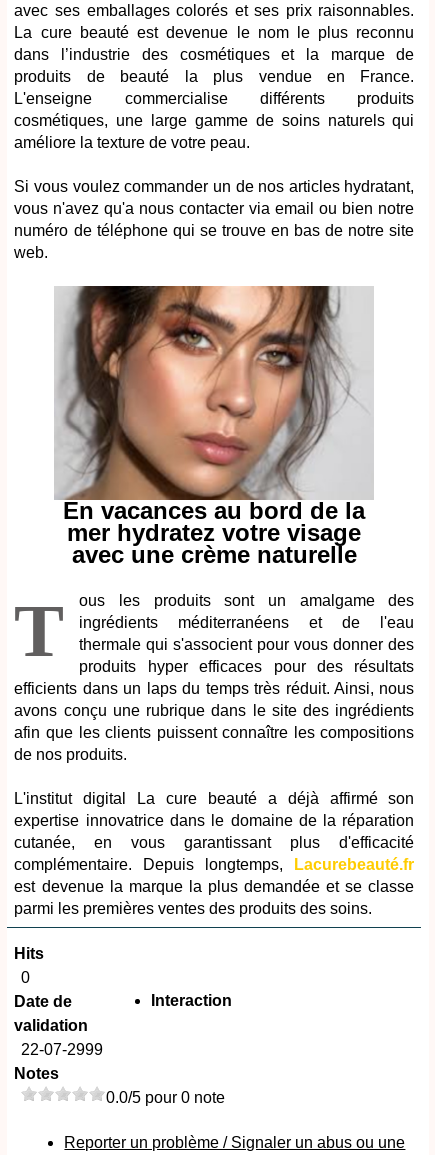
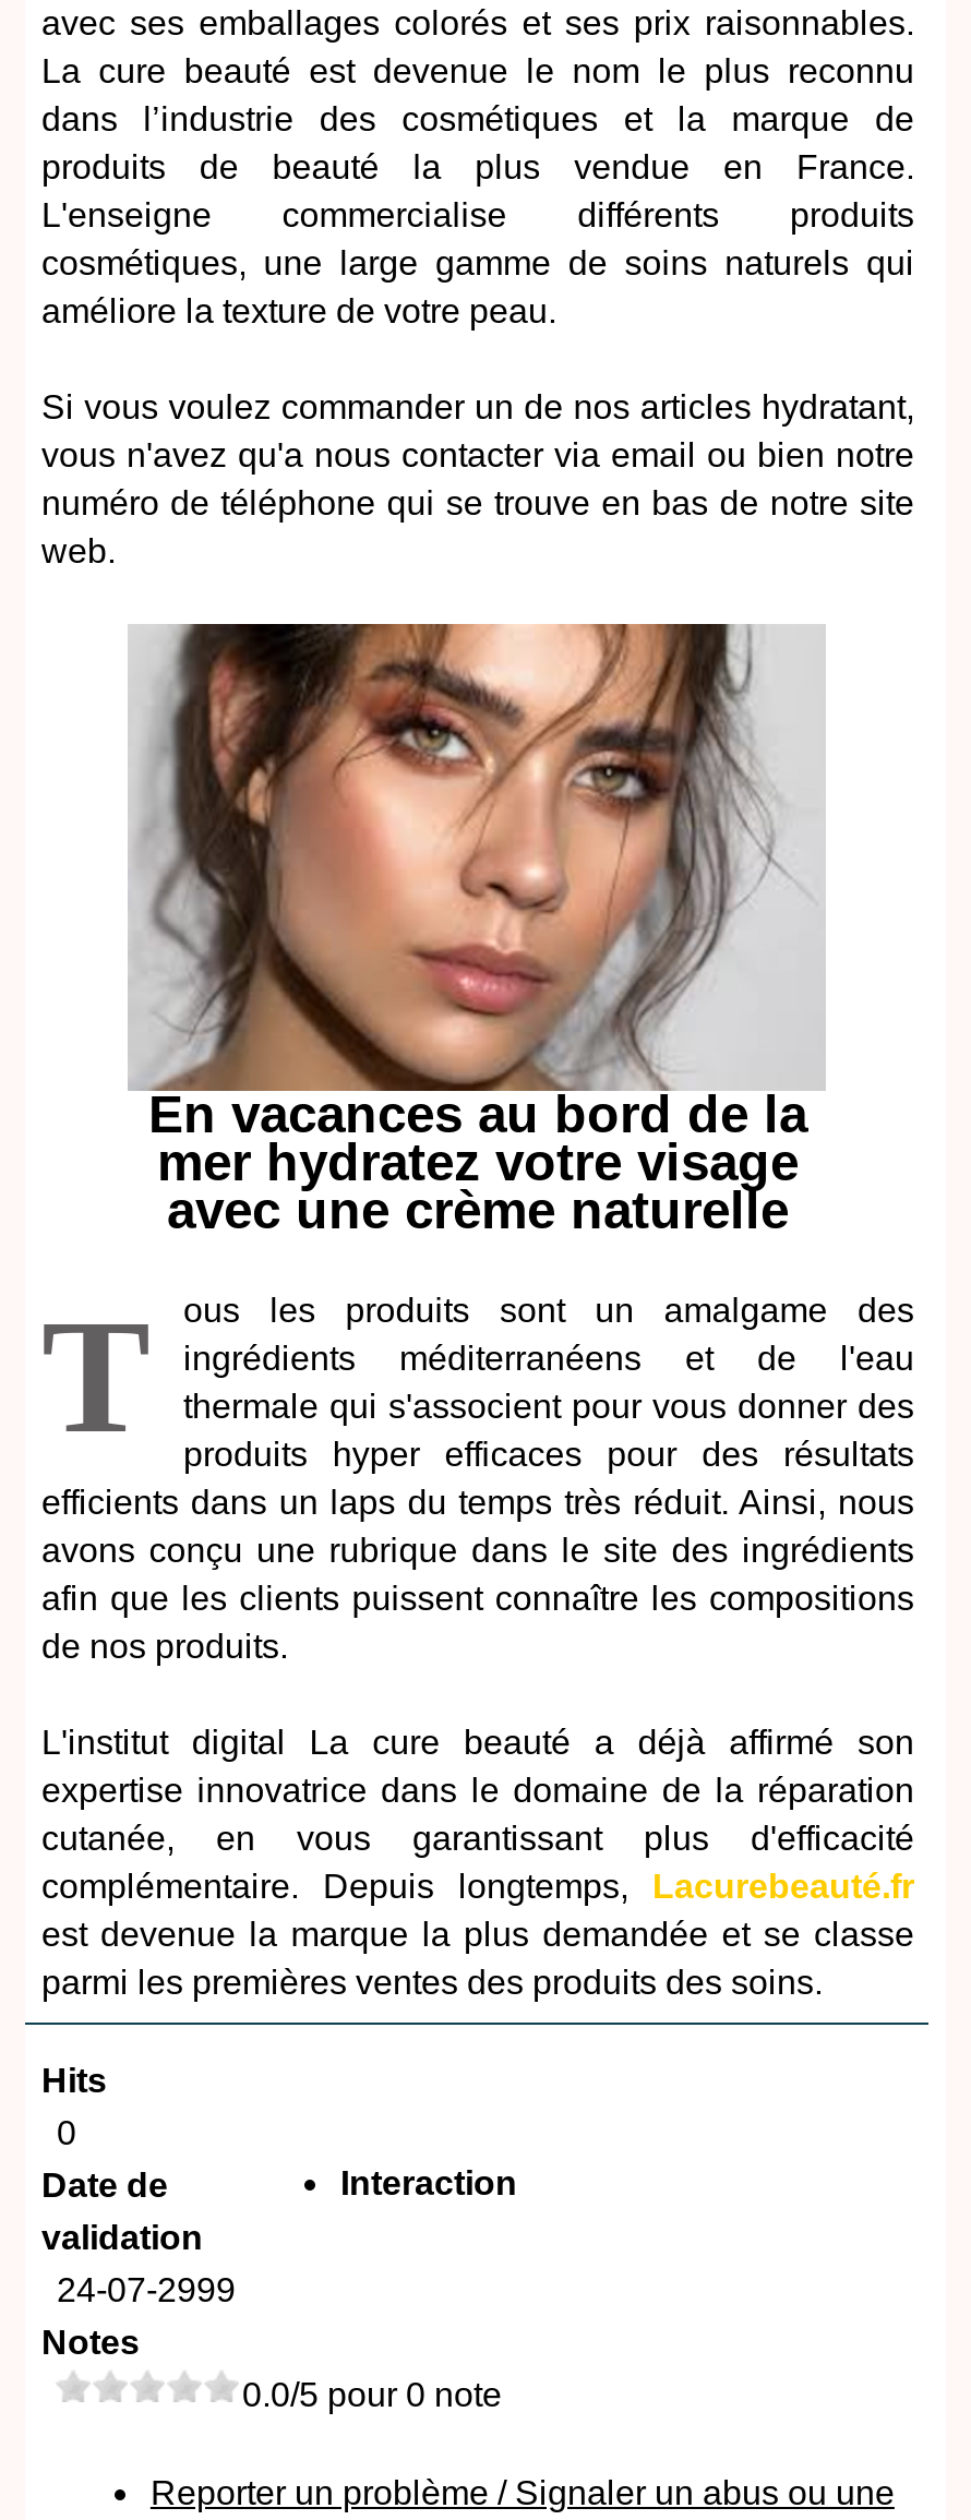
[21,1041,103,1058] 22-07-2999 -> [57,2270,235,2307] 24-07-2999

